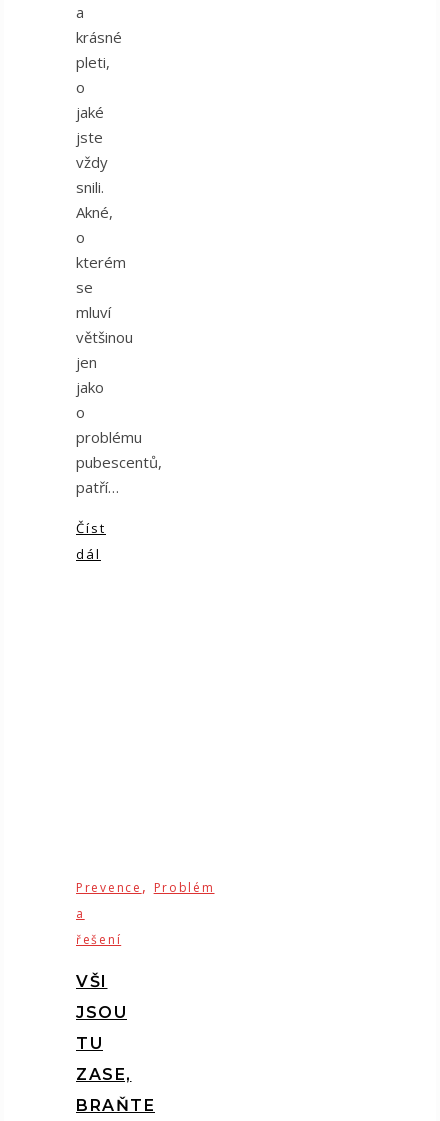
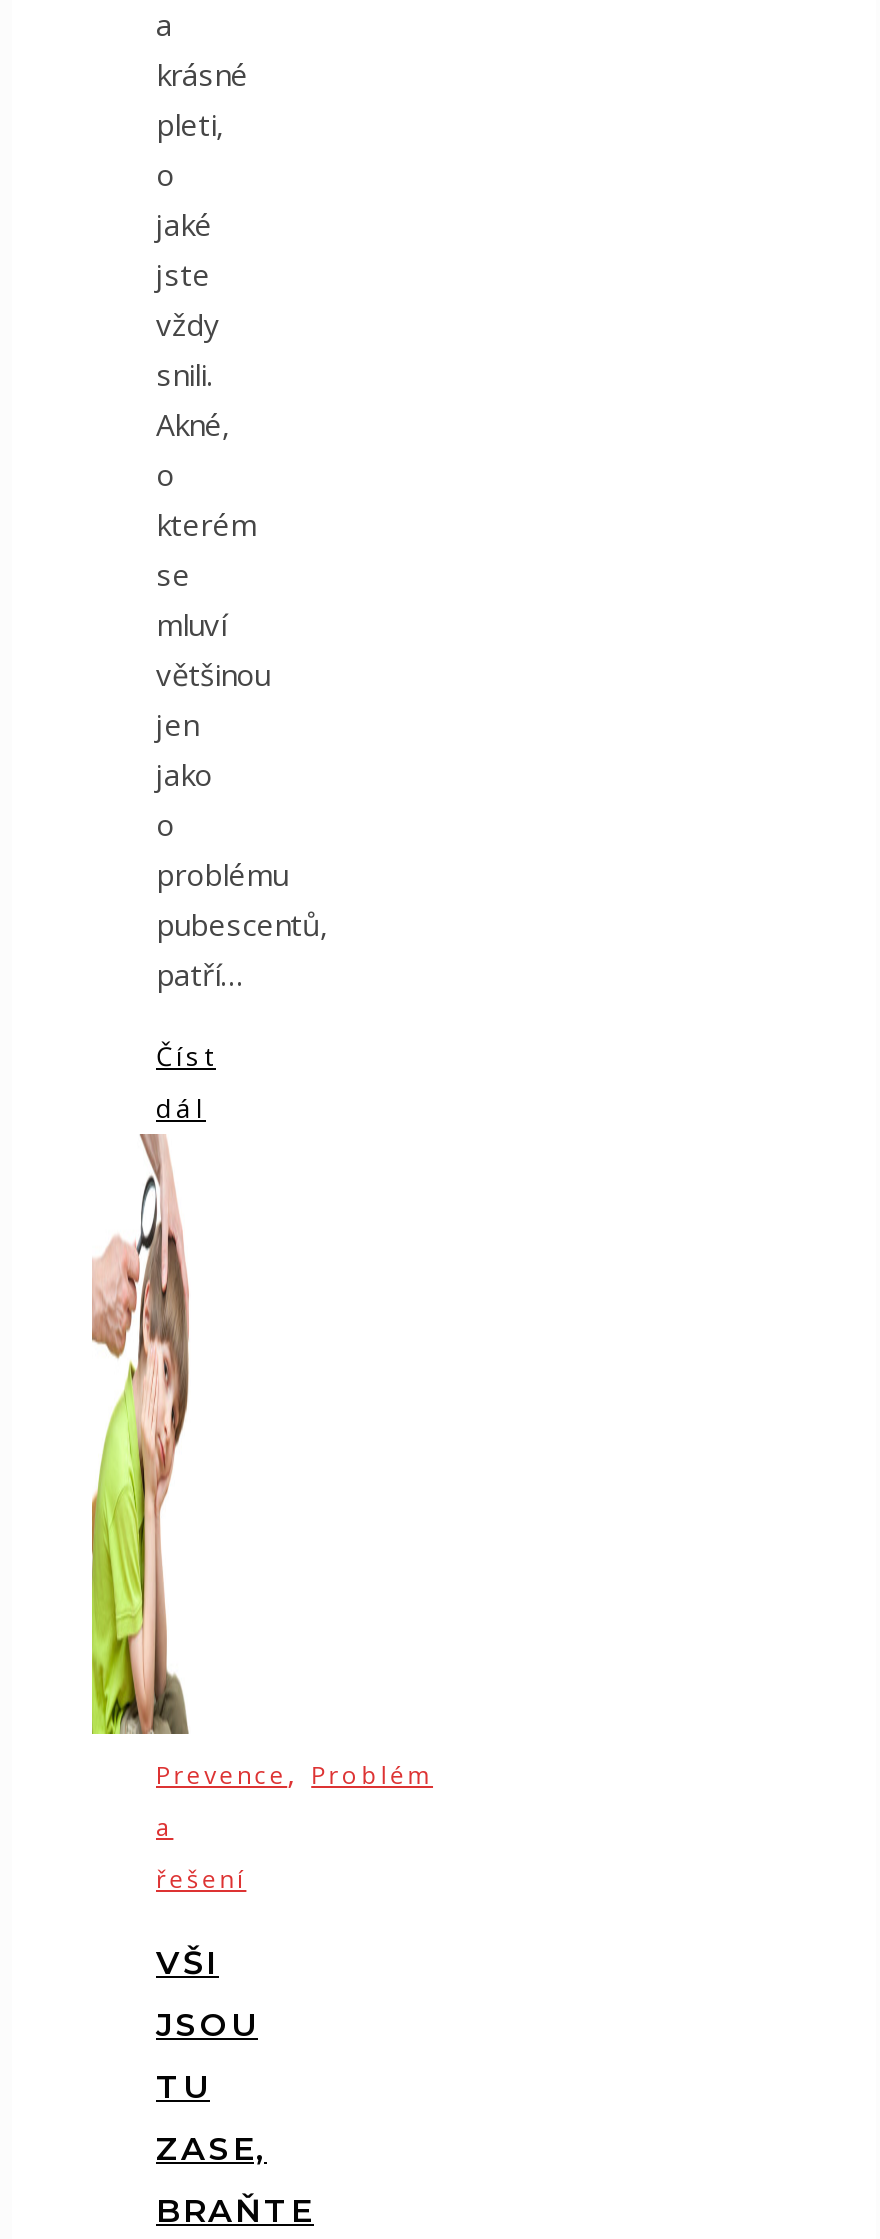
none -> [90,1132,192,1736] [image]

